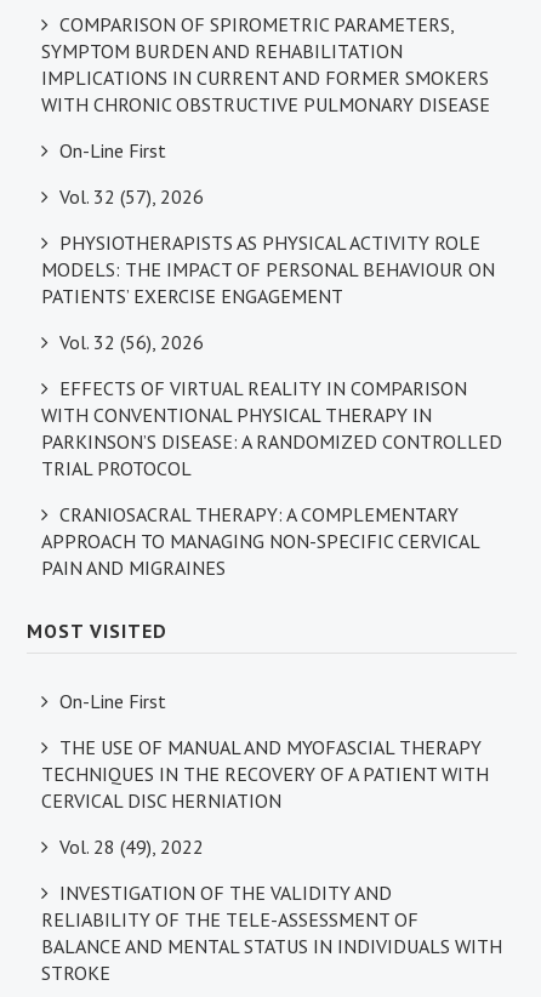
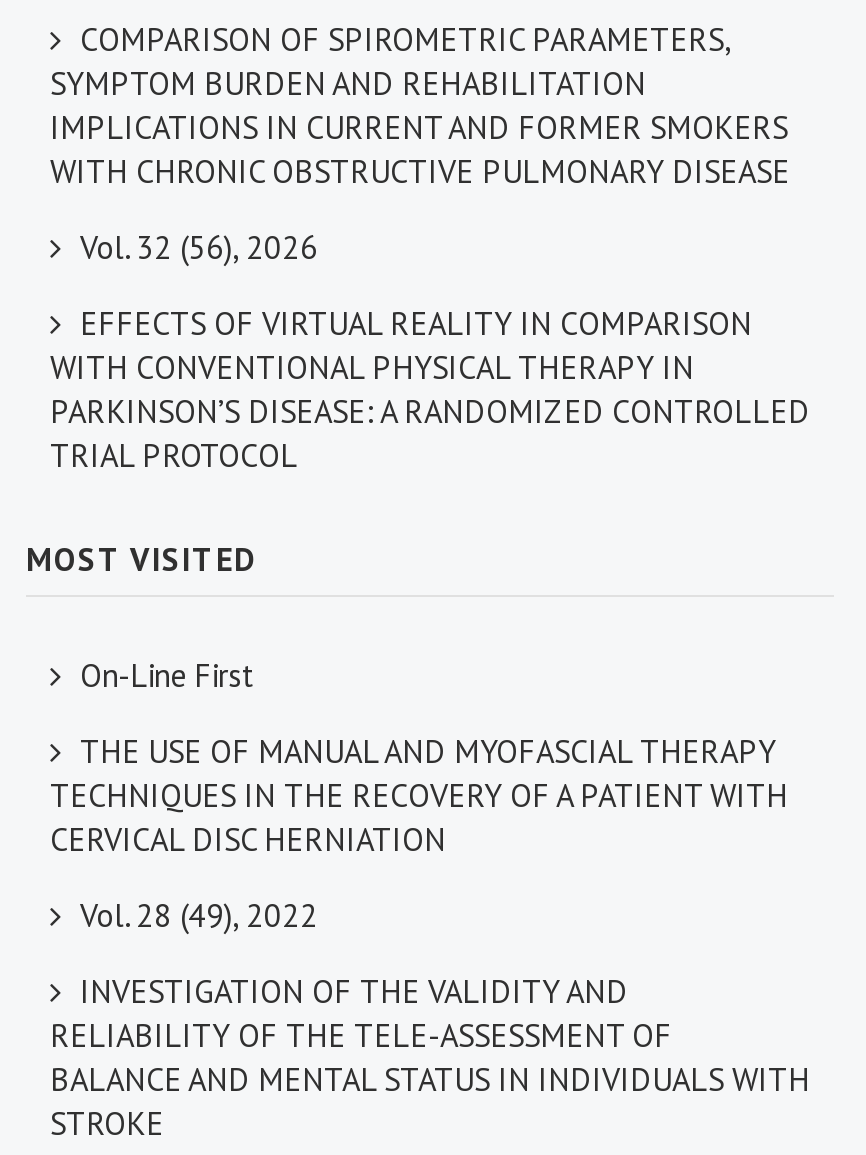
[41,138,495,308] On-Line First | Vol. 32 (57), 2026 | PHYSIOTHERAPISTS AS PHYSICAL ACTIVITY ROLE | MODELS: THE IMPACT OF PERSONAL BEHAVIOUR ON | PATIENTS’ EXERCISE ENGAGEMENT -> none
[41,502,479,579] CRANIOSACRAL THERAPY: A COMPLEMENTARY | APPROACH TO MANAGING NON-SPECIFIC CERVICAL | PAIN AND MIGRAINES -> none

